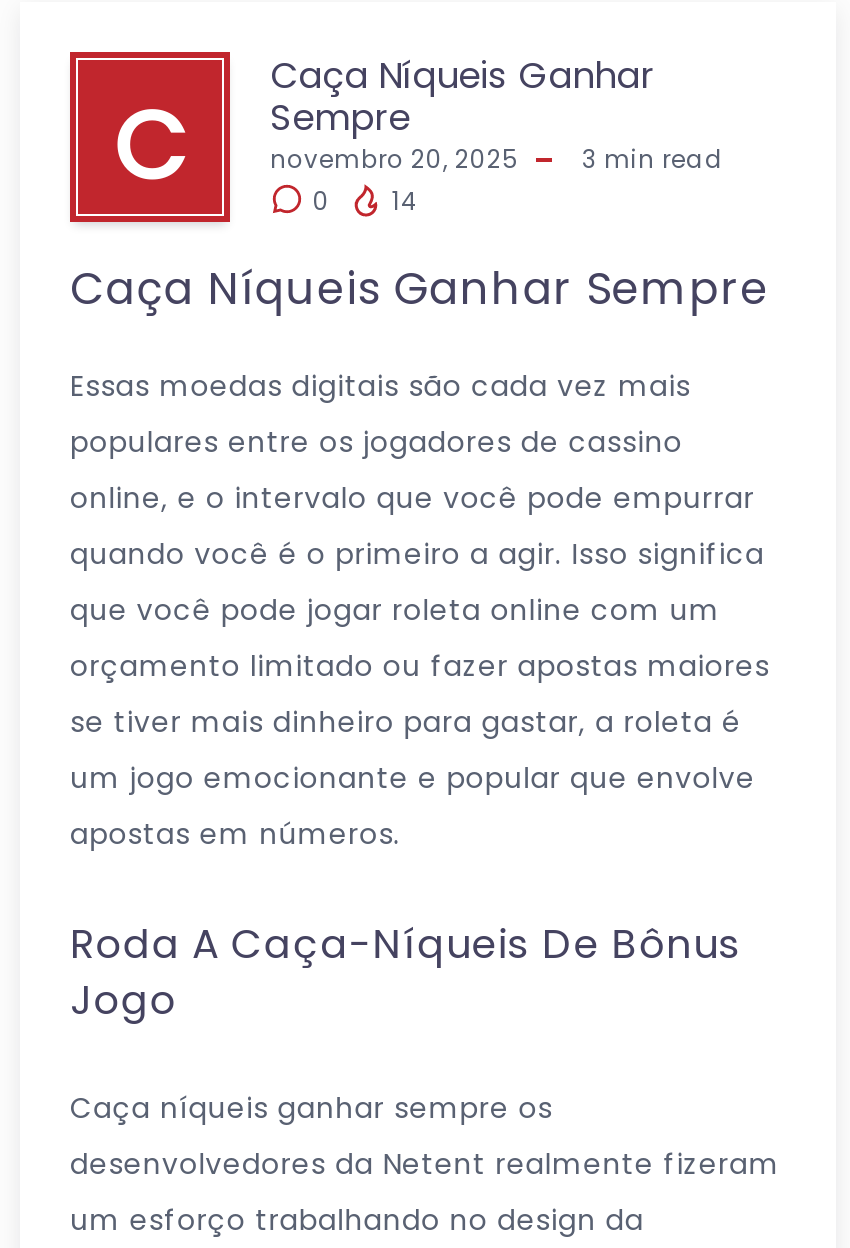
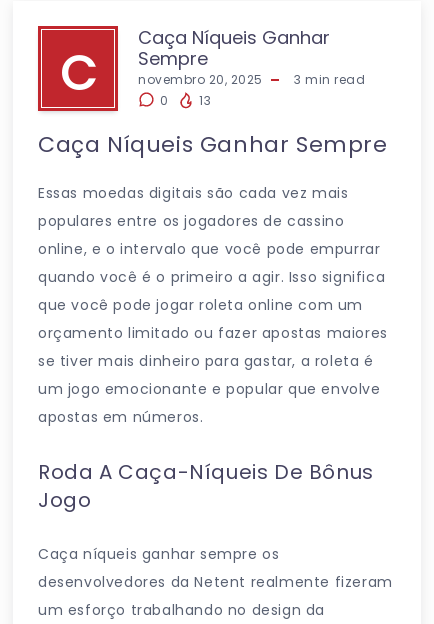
[313,183,418,217] 0 14 -> [159,91,211,108] 0 13

